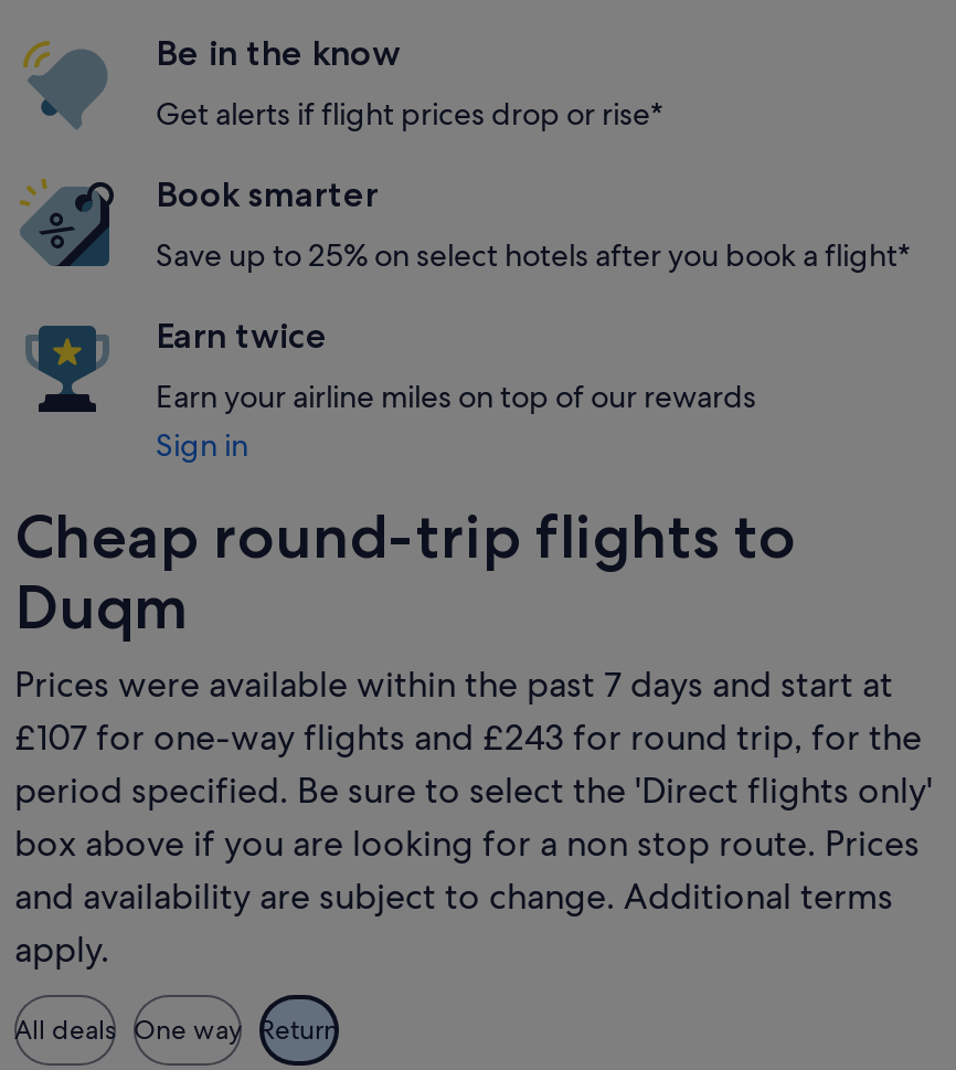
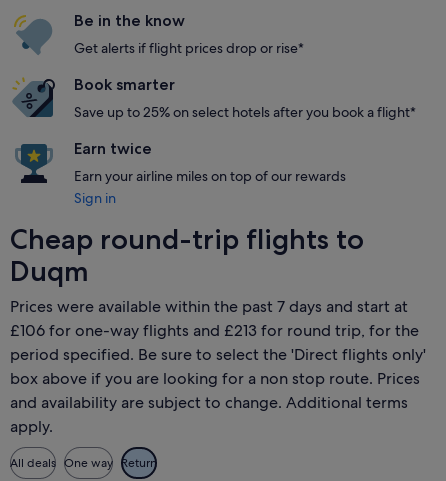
[14,714,922,761] £107 for one-way flights and £243 for round trip, for the -> [10,320,419,341] £106 for one-way flights and £213 for round trip, for the

